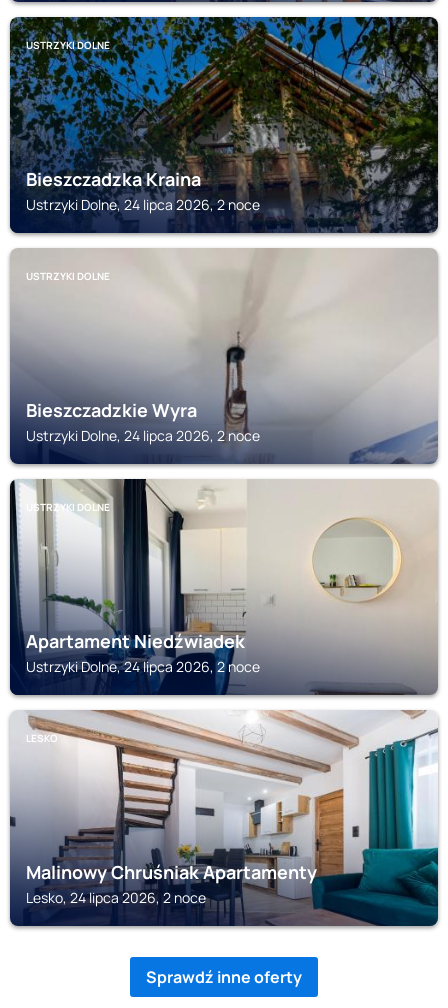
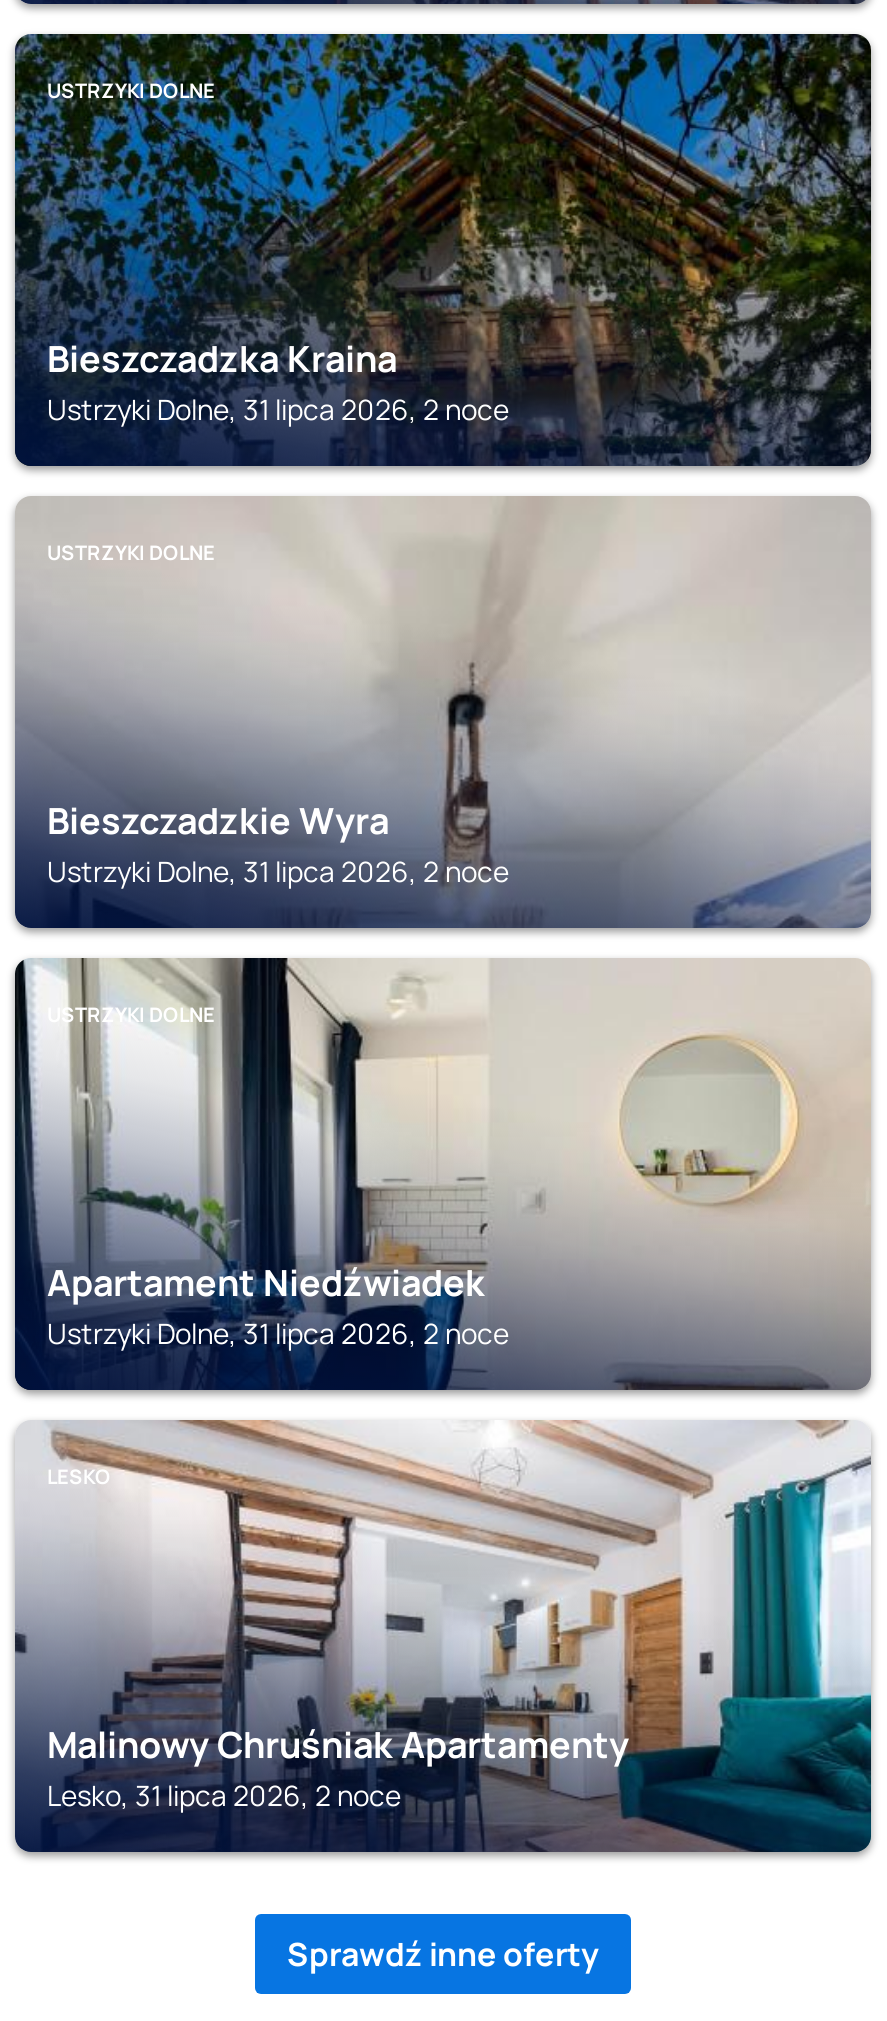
[26,195,260,214] Ustrzyki Dolne, 24 lipca 2026, 2 noce -> [47,390,509,428] Ustrzyki Dolne, 31 lipca 2026, 2 noce
[26,426,260,445] Ustrzyki Dolne, 24 lipca 2026, 2 noce -> [47,852,509,890] Ustrzyki Dolne, 31 lipca 2026, 2 noce
[26,657,260,676] Ustrzyki Dolne, 24 lipca 2026, 2 noce -> [47,1314,509,1352] Ustrzyki Dolne, 31 lipca 2026, 2 noce
[26,888,206,907] Lesko, 24 lipca 2026, 2 noce -> [47,1776,401,1814] Lesko, 31 lipca 2026, 2 noce

